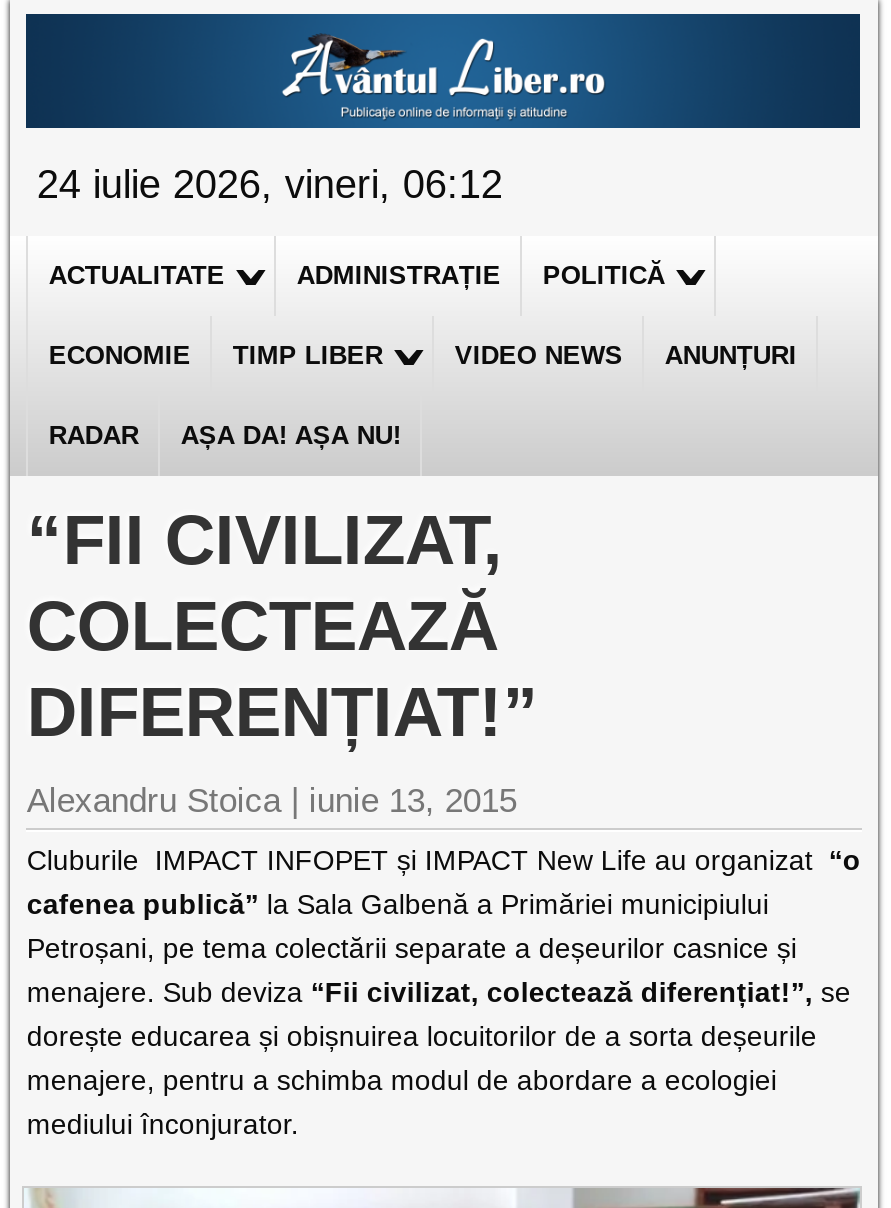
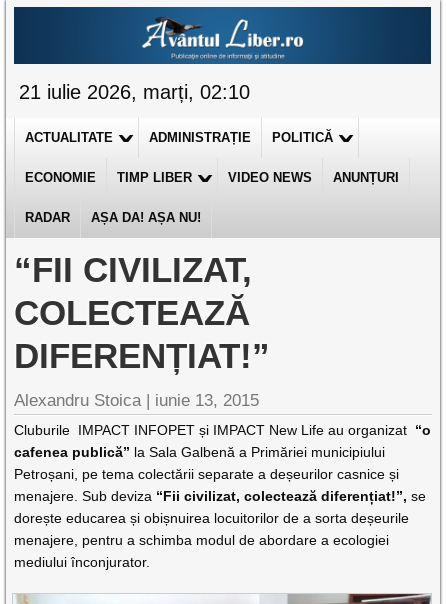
[37,162,503,206] 24 iulie 2026, vineri, 06:12 -> [19,81,250,103] 21 iulie 2026, marți, 02:10

